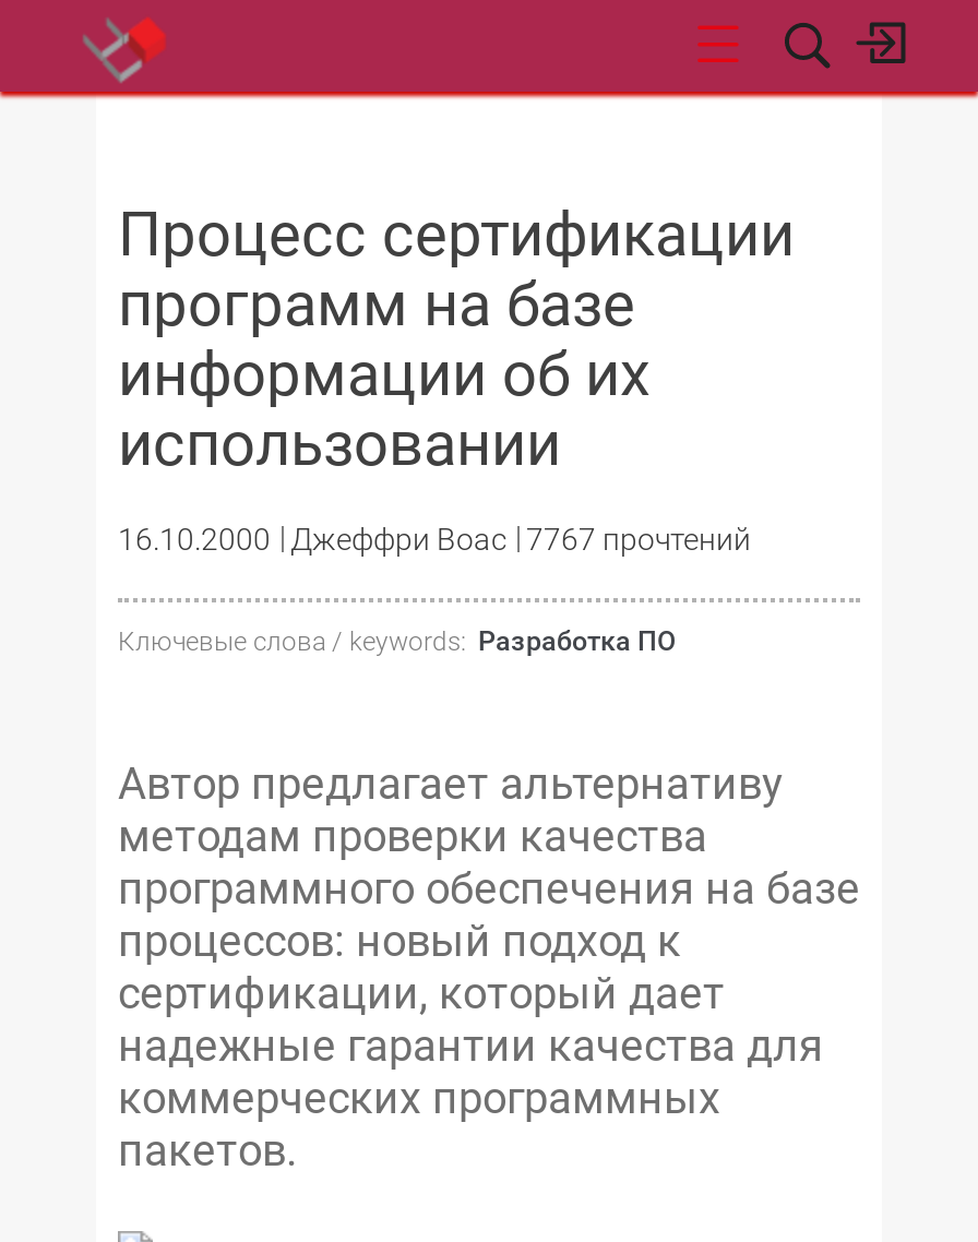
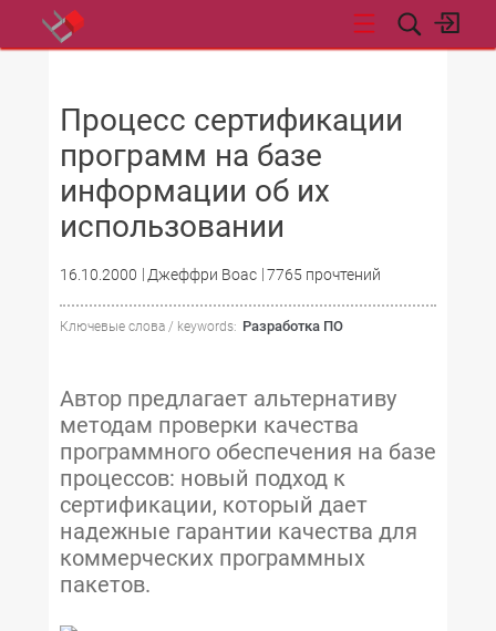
[118,522,751,557] 16.10.2000 Джеффри Воас 7767 прочтений -> [60,266,381,283] 16.10.2000 Джеффри Воас 7765 прочтений

